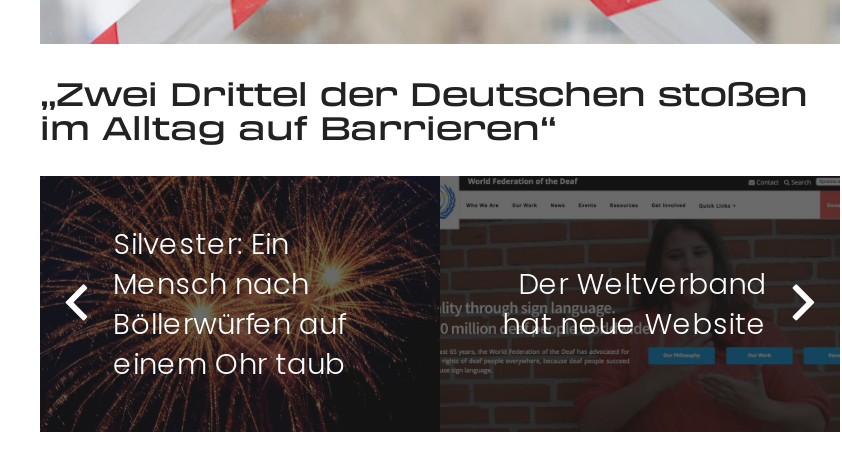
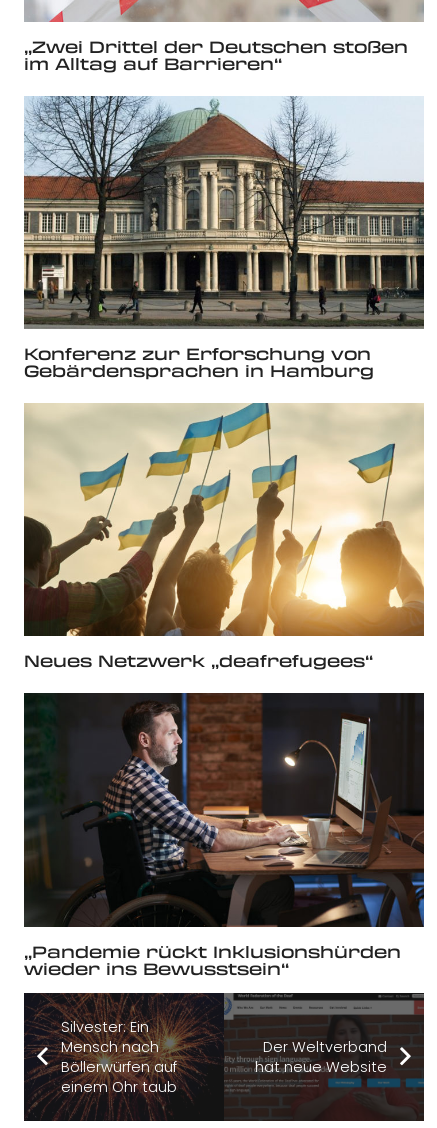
none -> [24,88,424,382] [image] | Konferenz zur Erforschung von | Gebärdensprachen in Hamburg
none -> [24,402,424,672] [image] | Neues Netzwerk „deafrefugees“
none -> [24,692,425,980] [image] | „Pandemie rückt Inklusionshürden | wieder ins Bewusstsein“

